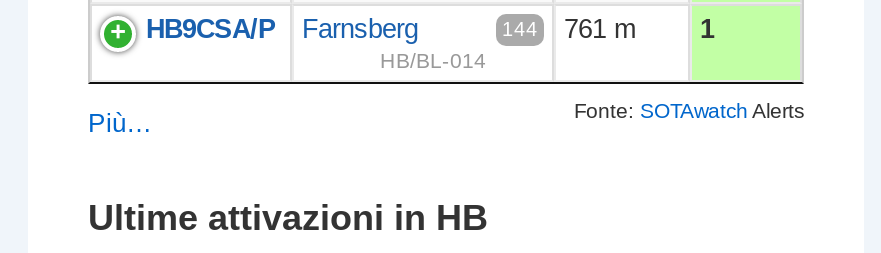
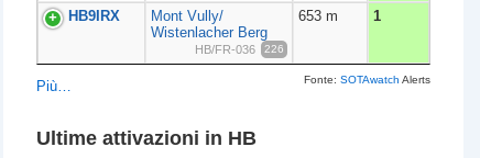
[146,13,538,71] HB9CSA/P | Farnsberg | 144 | HB/BL-014 -> [68,7,284,56] HB9IRX | Mont Vully/ | Wistenlacher Berg | 226 | HB/FR-036
[564,13,636,43] 761 m -> [298,7,338,24] 653 m

